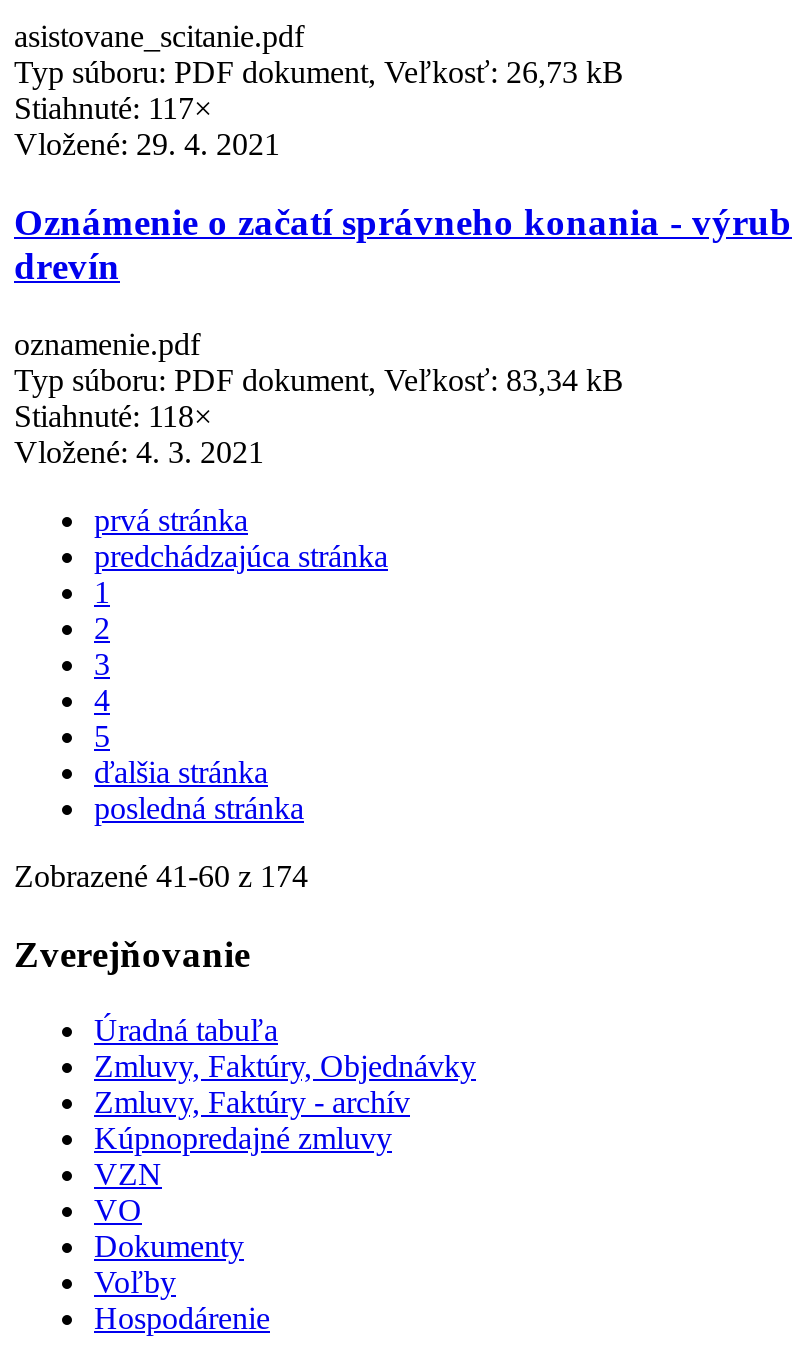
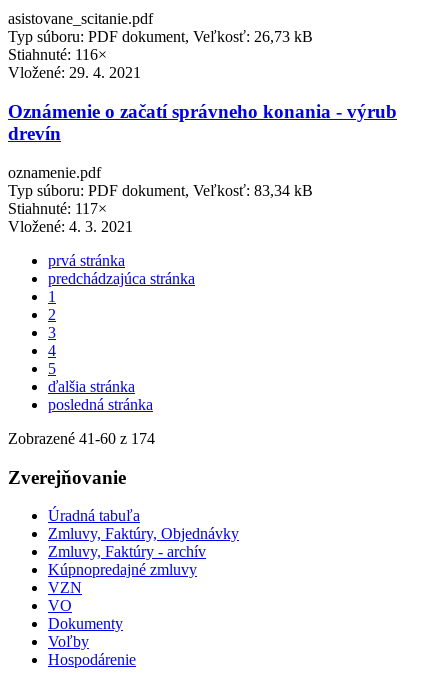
[14,92,212,126] Stiahnuté: 117× -> [8,46,107,63] Stiahnuté: 116×
[14,399,212,433] Stiahnuté: 118× -> [8,200,107,217] Stiahnuté: 117×

